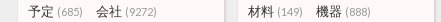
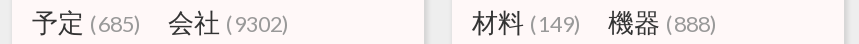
[28,3,157,19] 予定 (685) 会社 (9272) -> [32,6,290,38] 予定 (685) 会社 (9302)

